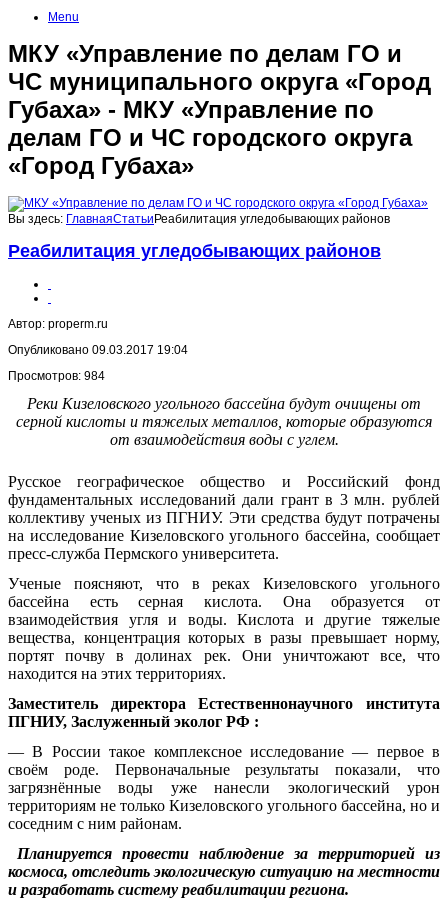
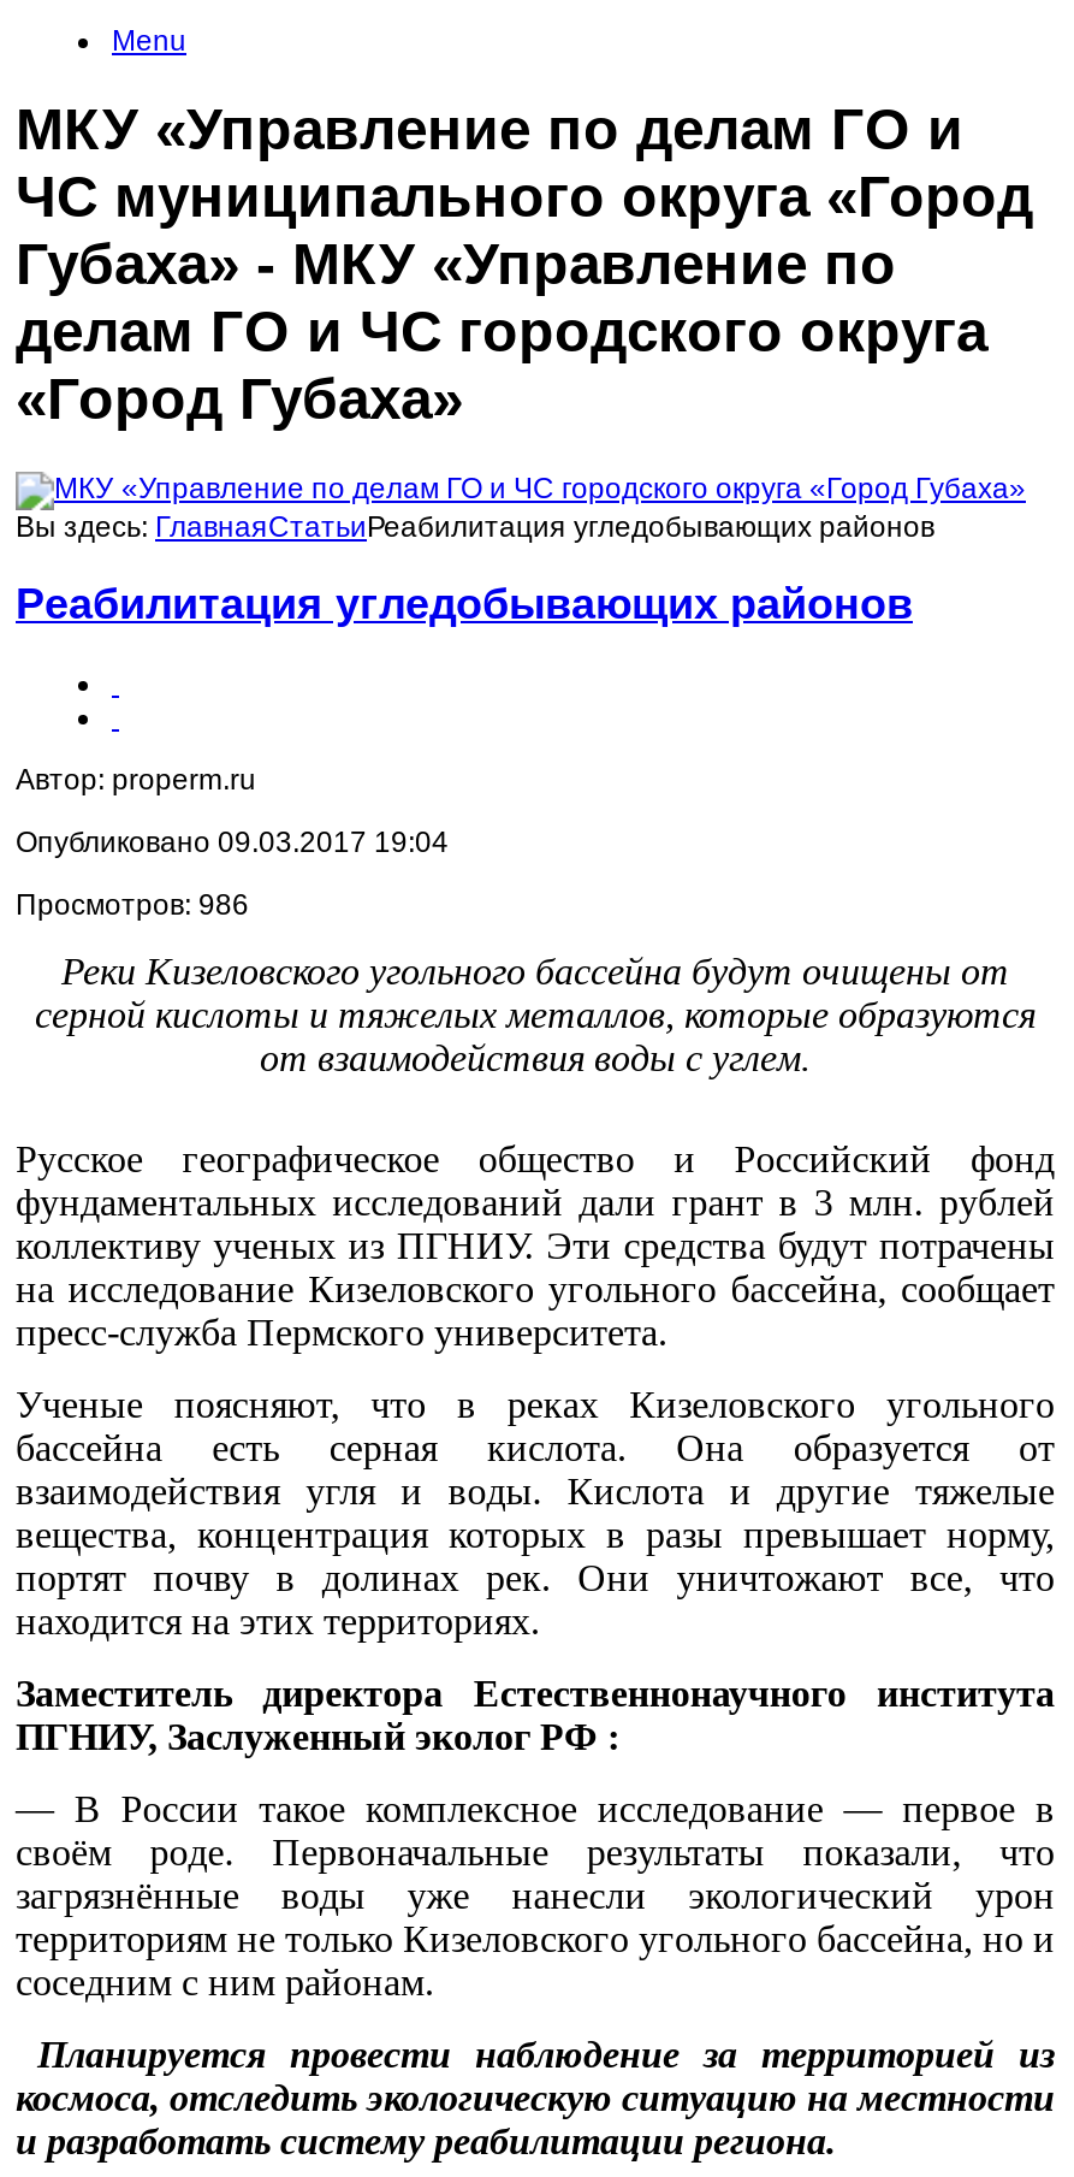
[8,369,105,383] Просмотров: 984 -> [16,888,249,922] Просмотров: 986

